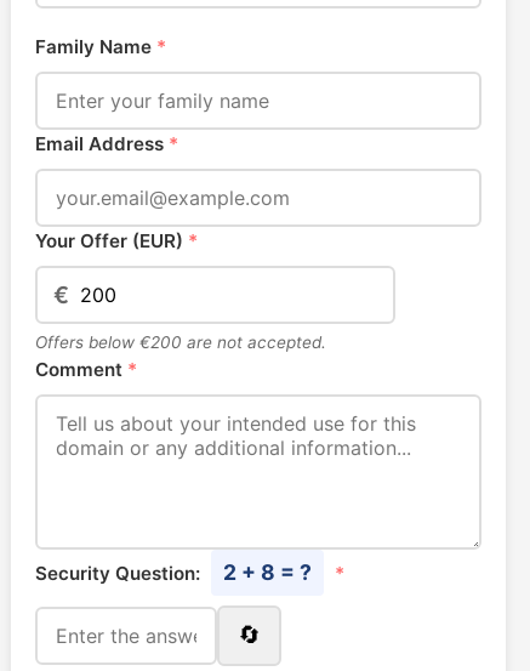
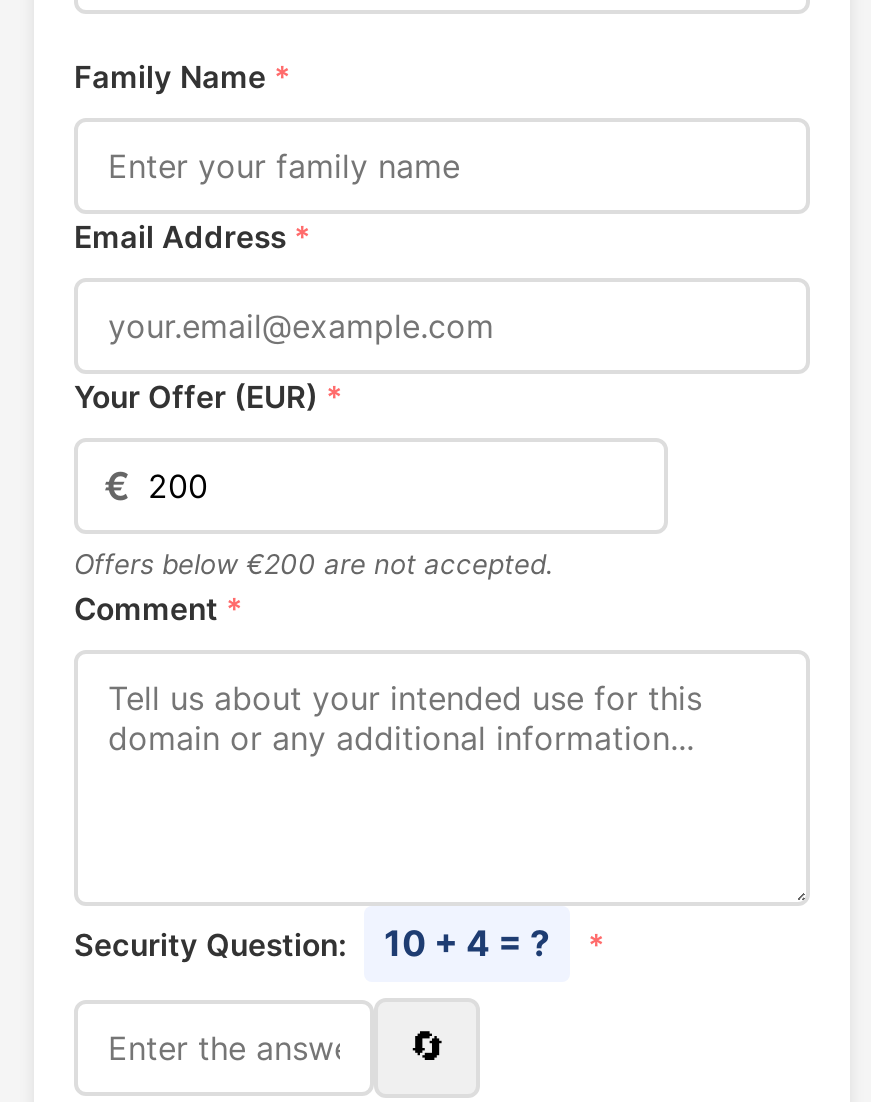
[223,559,312,585] 2 + 8 = ? -> [384,922,550,964] 10 + 4 = ?

